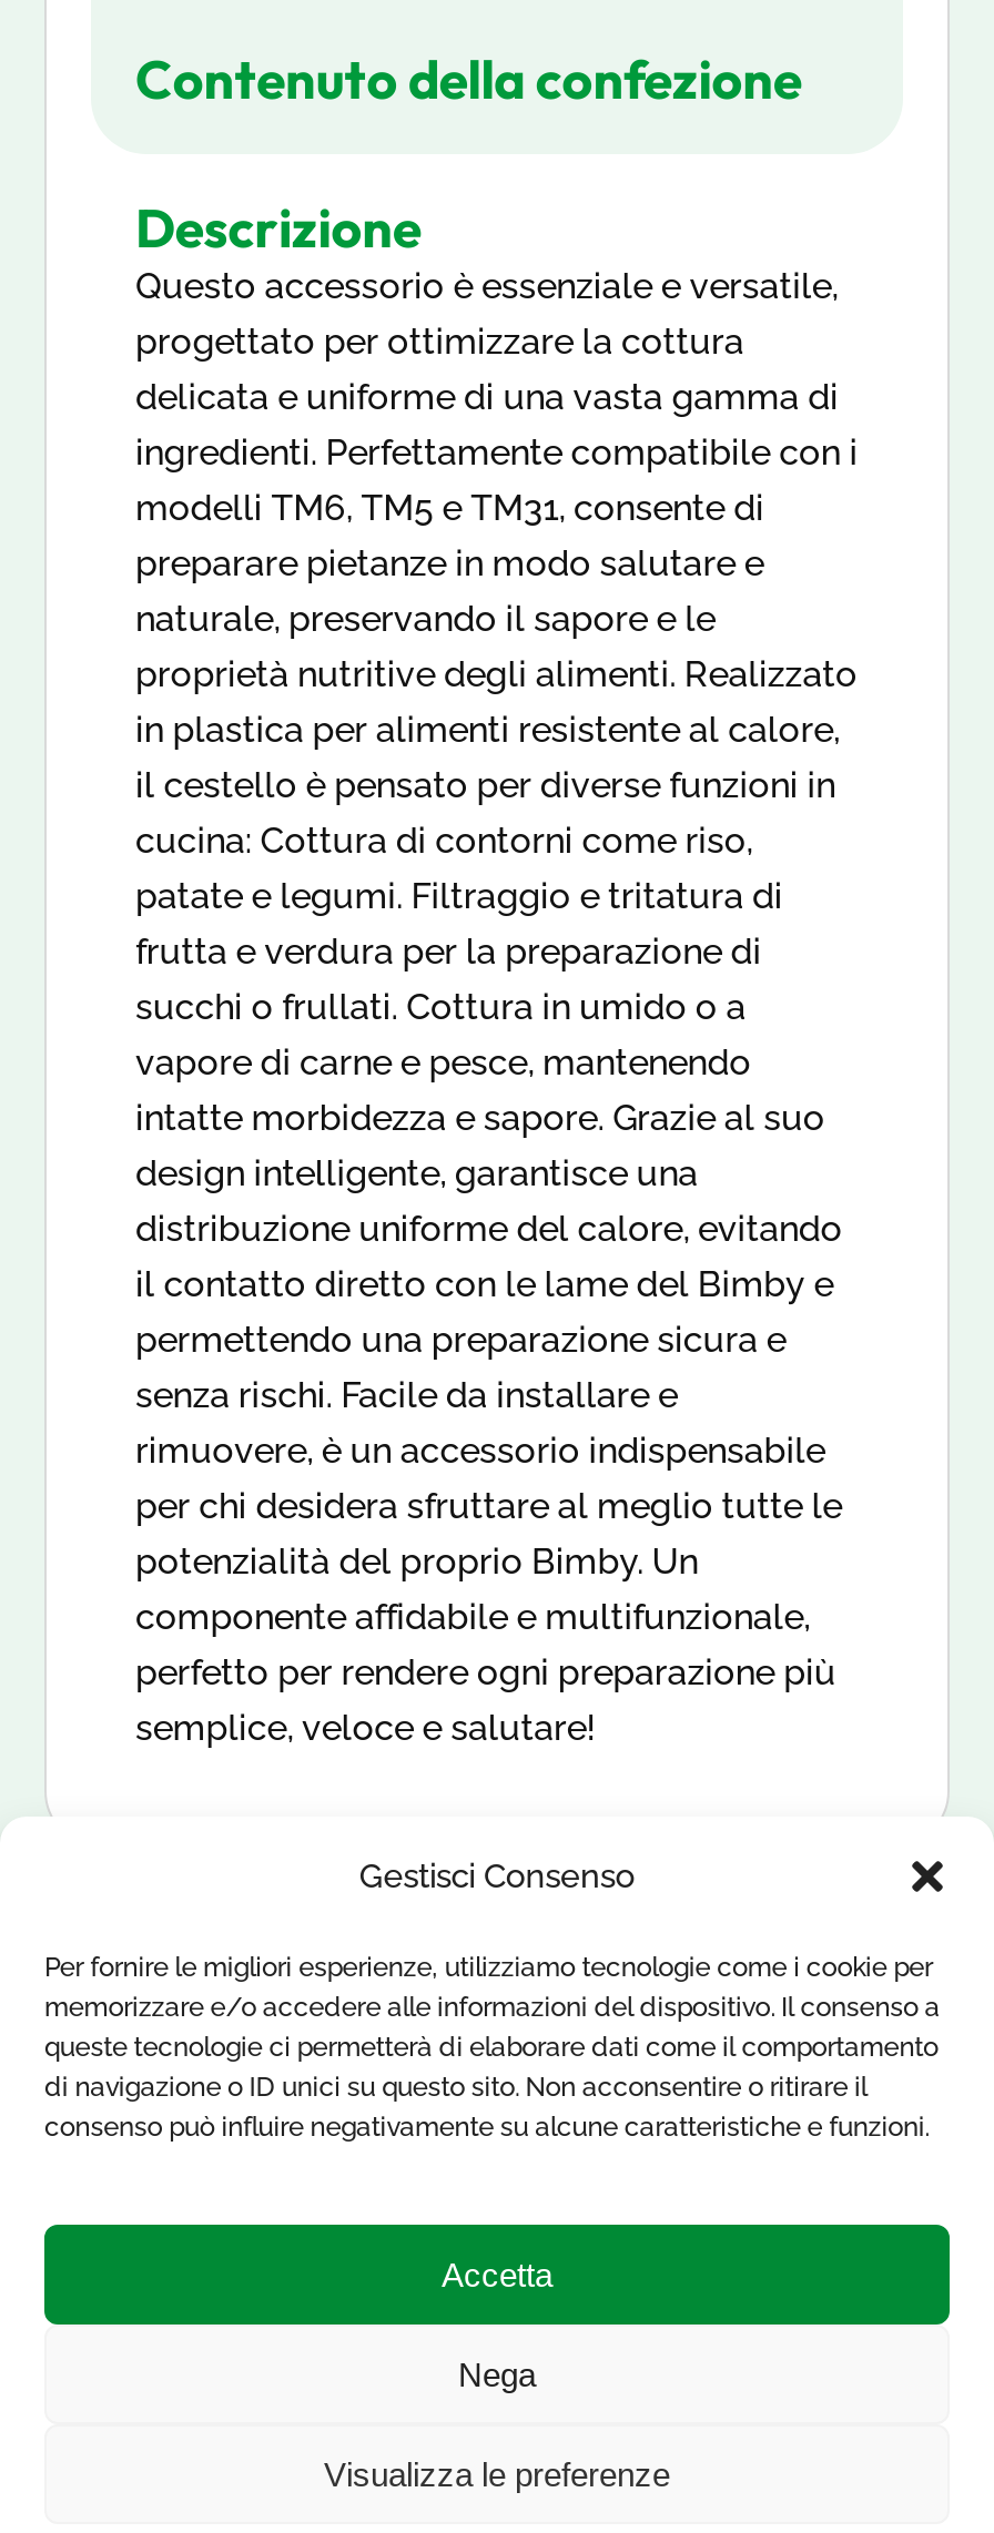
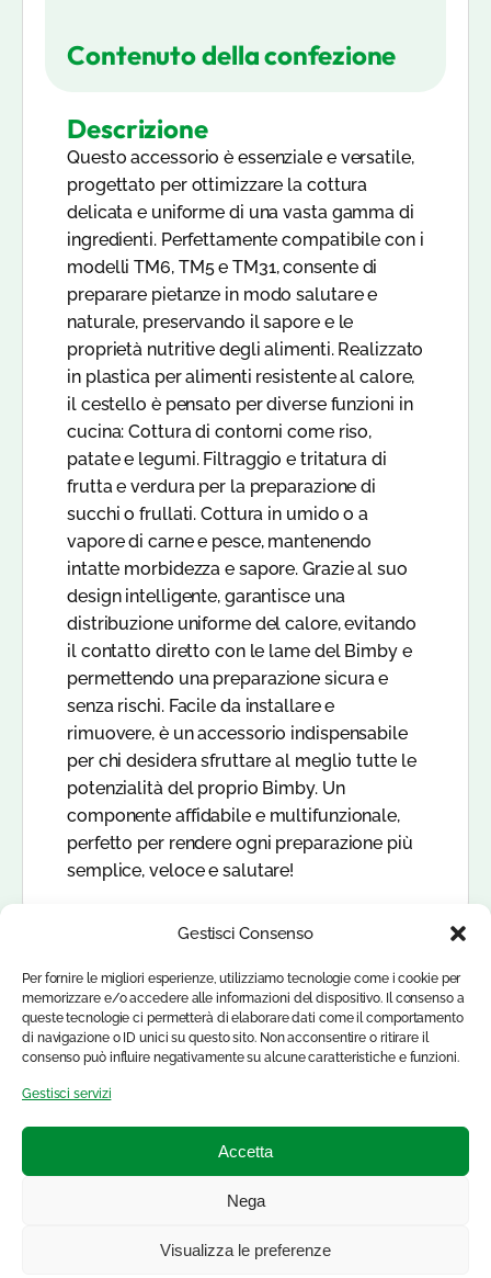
none -> [22,1086,111,1101] Gestisci servizi

